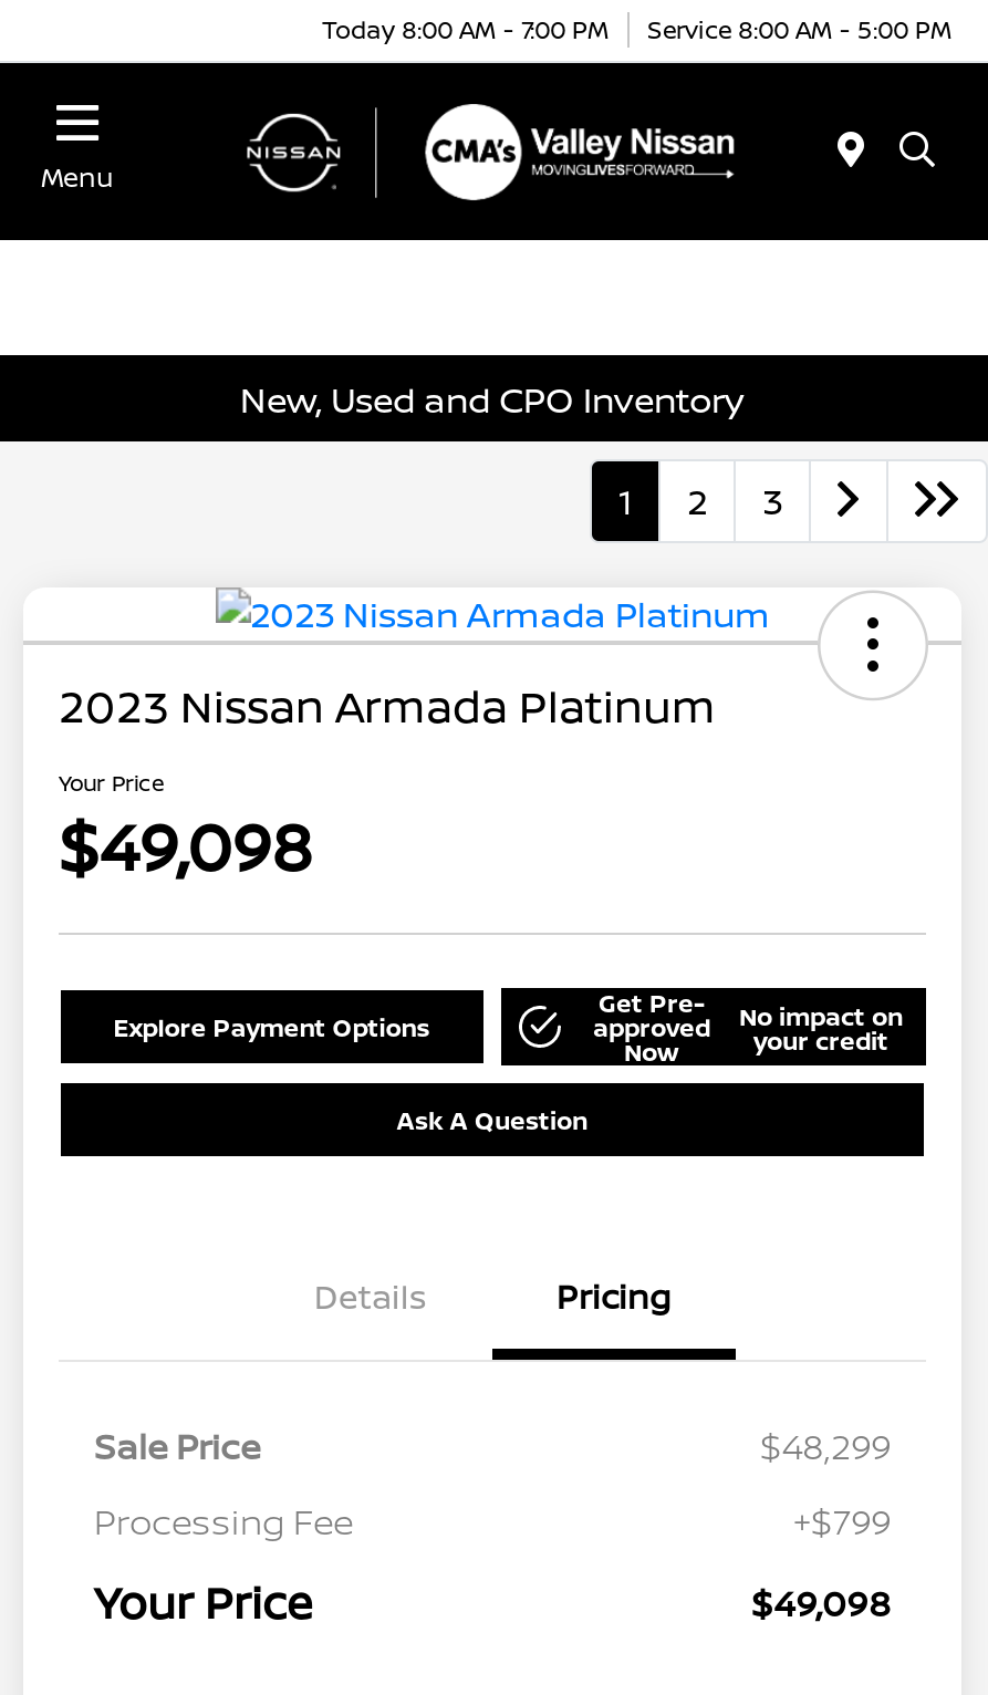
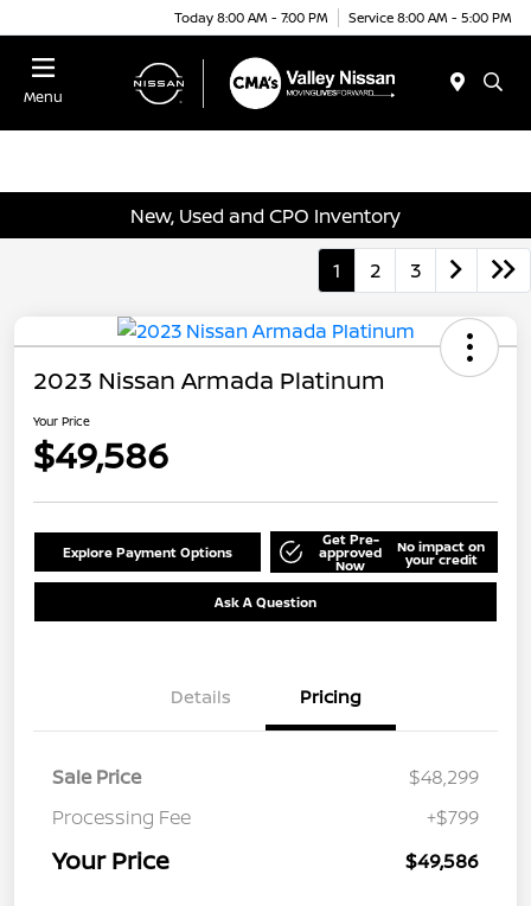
[59,800,313,891] $49,098 -> [33,431,168,479] $49,586
[751,1579,891,1628] $49,098 -> [405,848,479,874] $49,586

